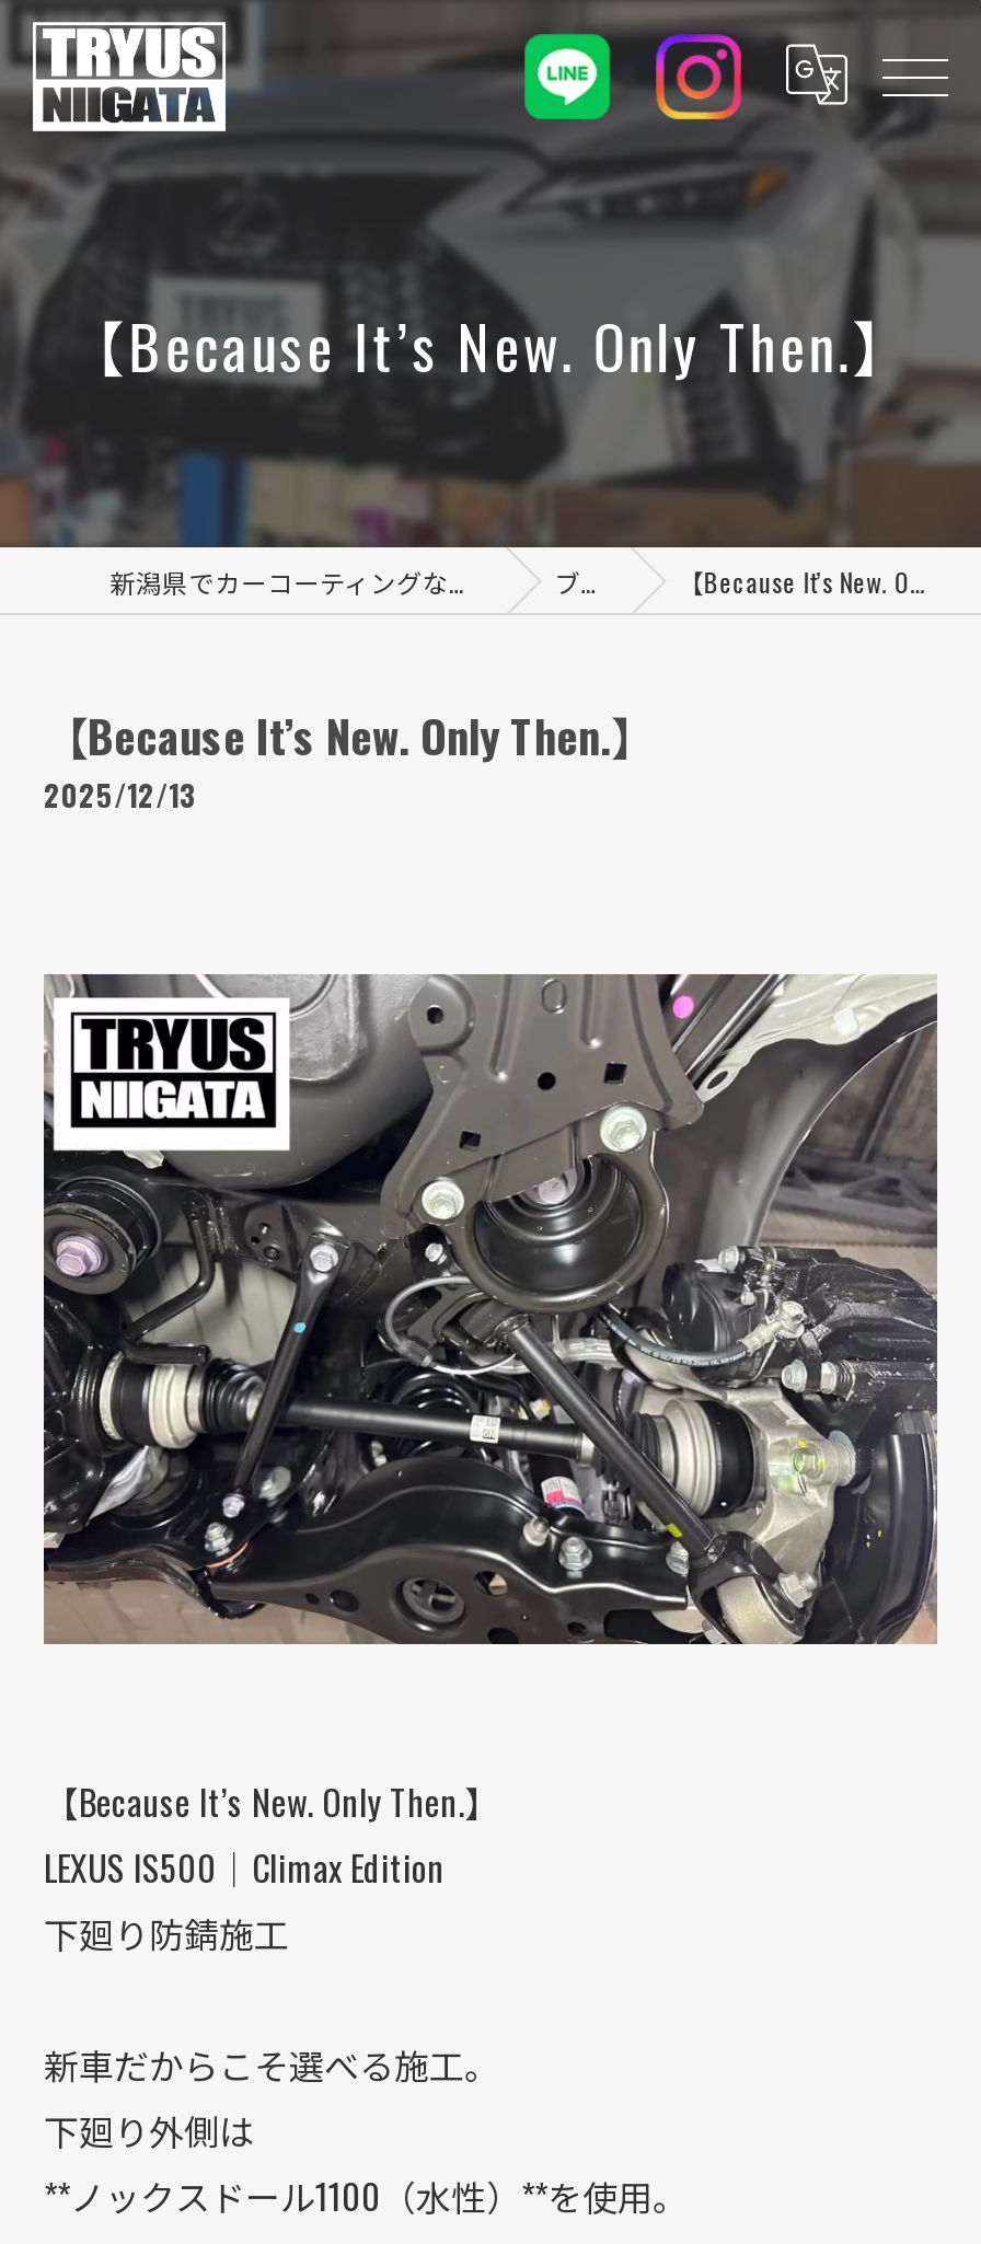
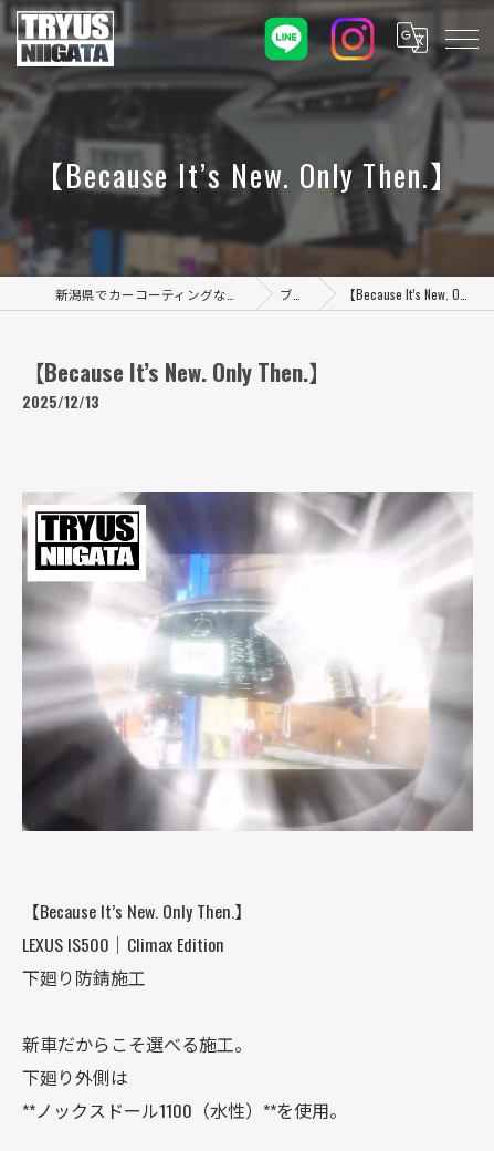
[42,972,939,1646] [image] -> [21,491,473,832] [image]

